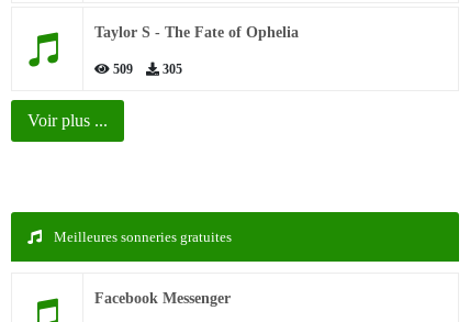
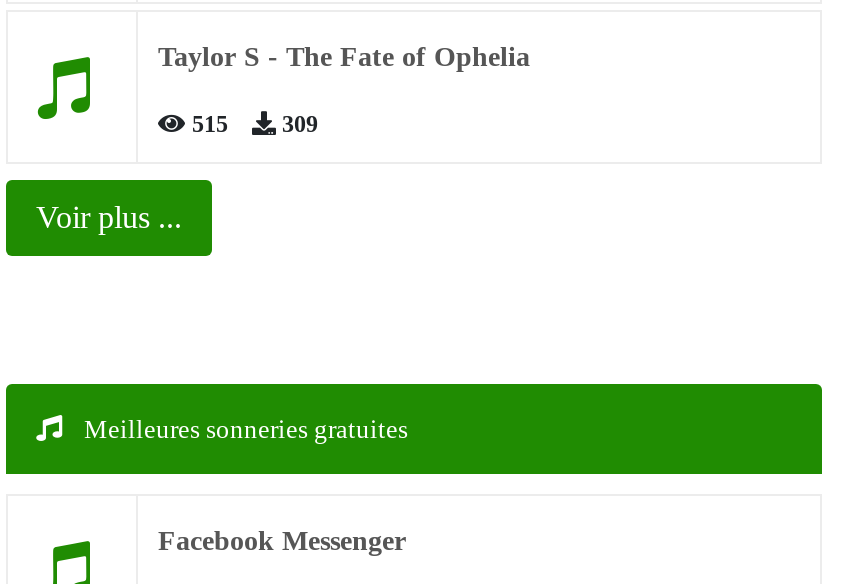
[110,62,133,76] 509 -> [186,110,228,136] 515
[159,62,182,76] 305 -> [276,110,318,136] 309

